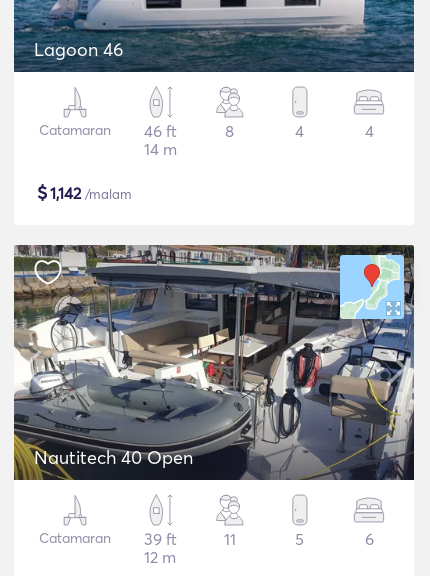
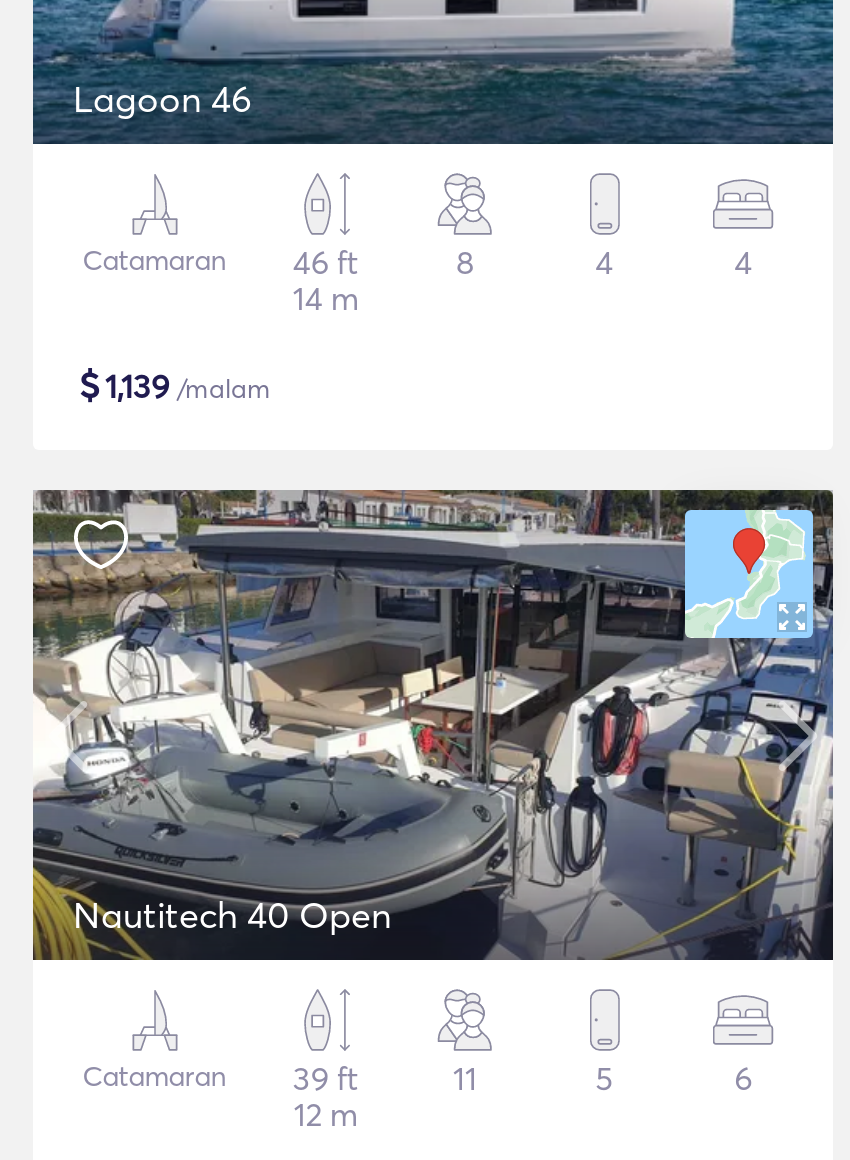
[37,181,132,204] $1,142 /malam -> [79,362,271,408] $1,139 /malam

